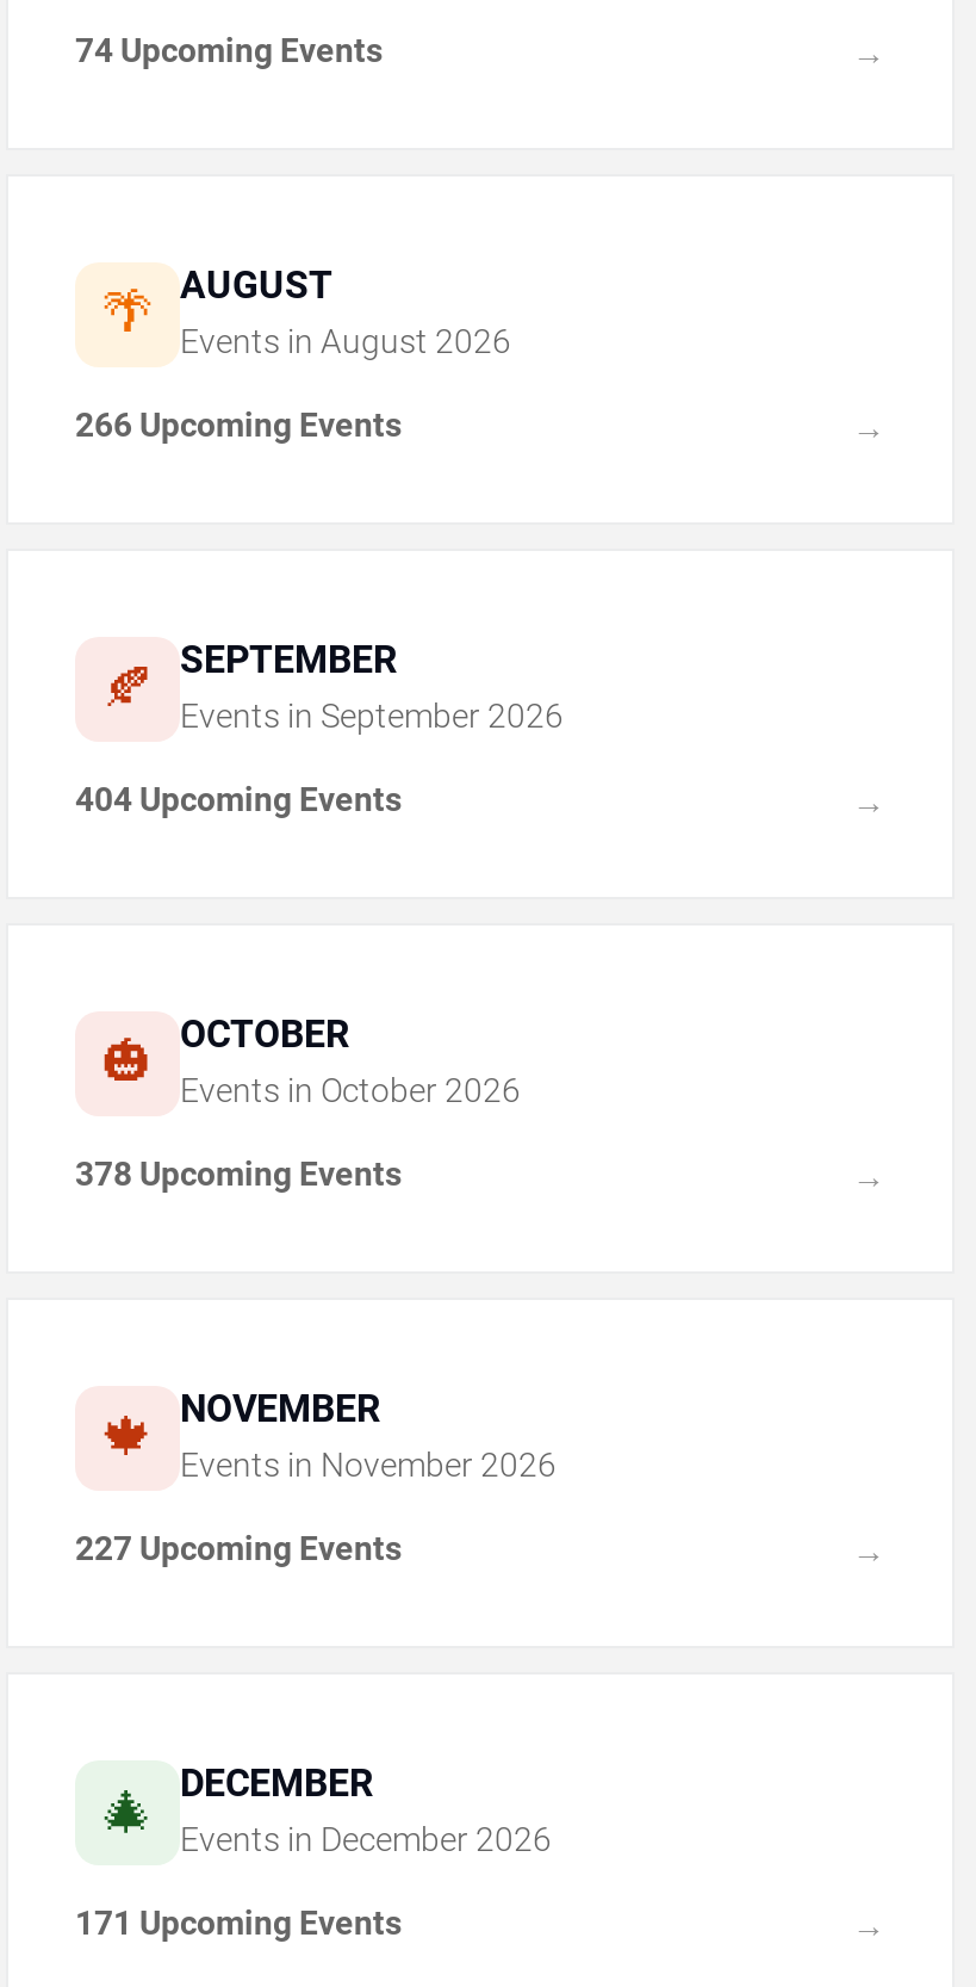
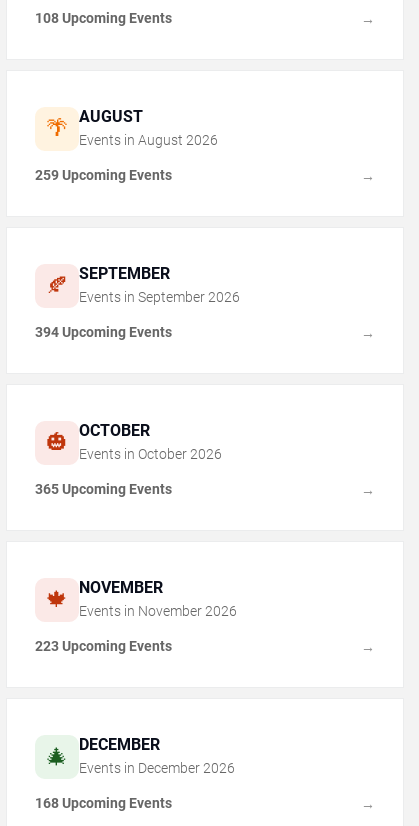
[75,32,383,70] 74 Upcoming Events -> [35,10,172,26] 108 Upcoming Events
[75,406,402,445] 266 Upcoming Events -> [35,167,172,183] 259 Upcoming Events
[75,781,402,819] 404 Upcoming Events -> [35,324,172,340] 394 Upcoming Events
[75,1155,402,1194] 378 Upcoming Events -> [35,481,172,497] 365 Upcoming Events
[75,1530,402,1568] 227 Upcoming Events -> [35,638,172,654] 223 Upcoming Events
[75,1904,402,1943] 171 Upcoming Events -> [35,795,172,811] 168 Upcoming Events

